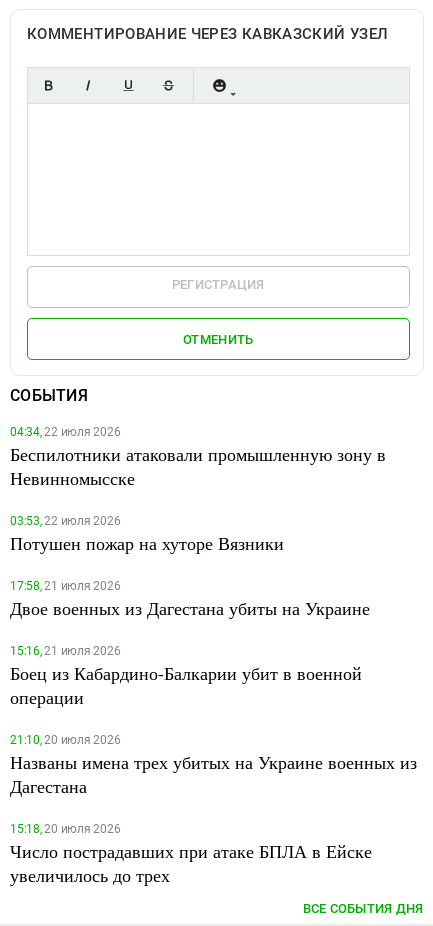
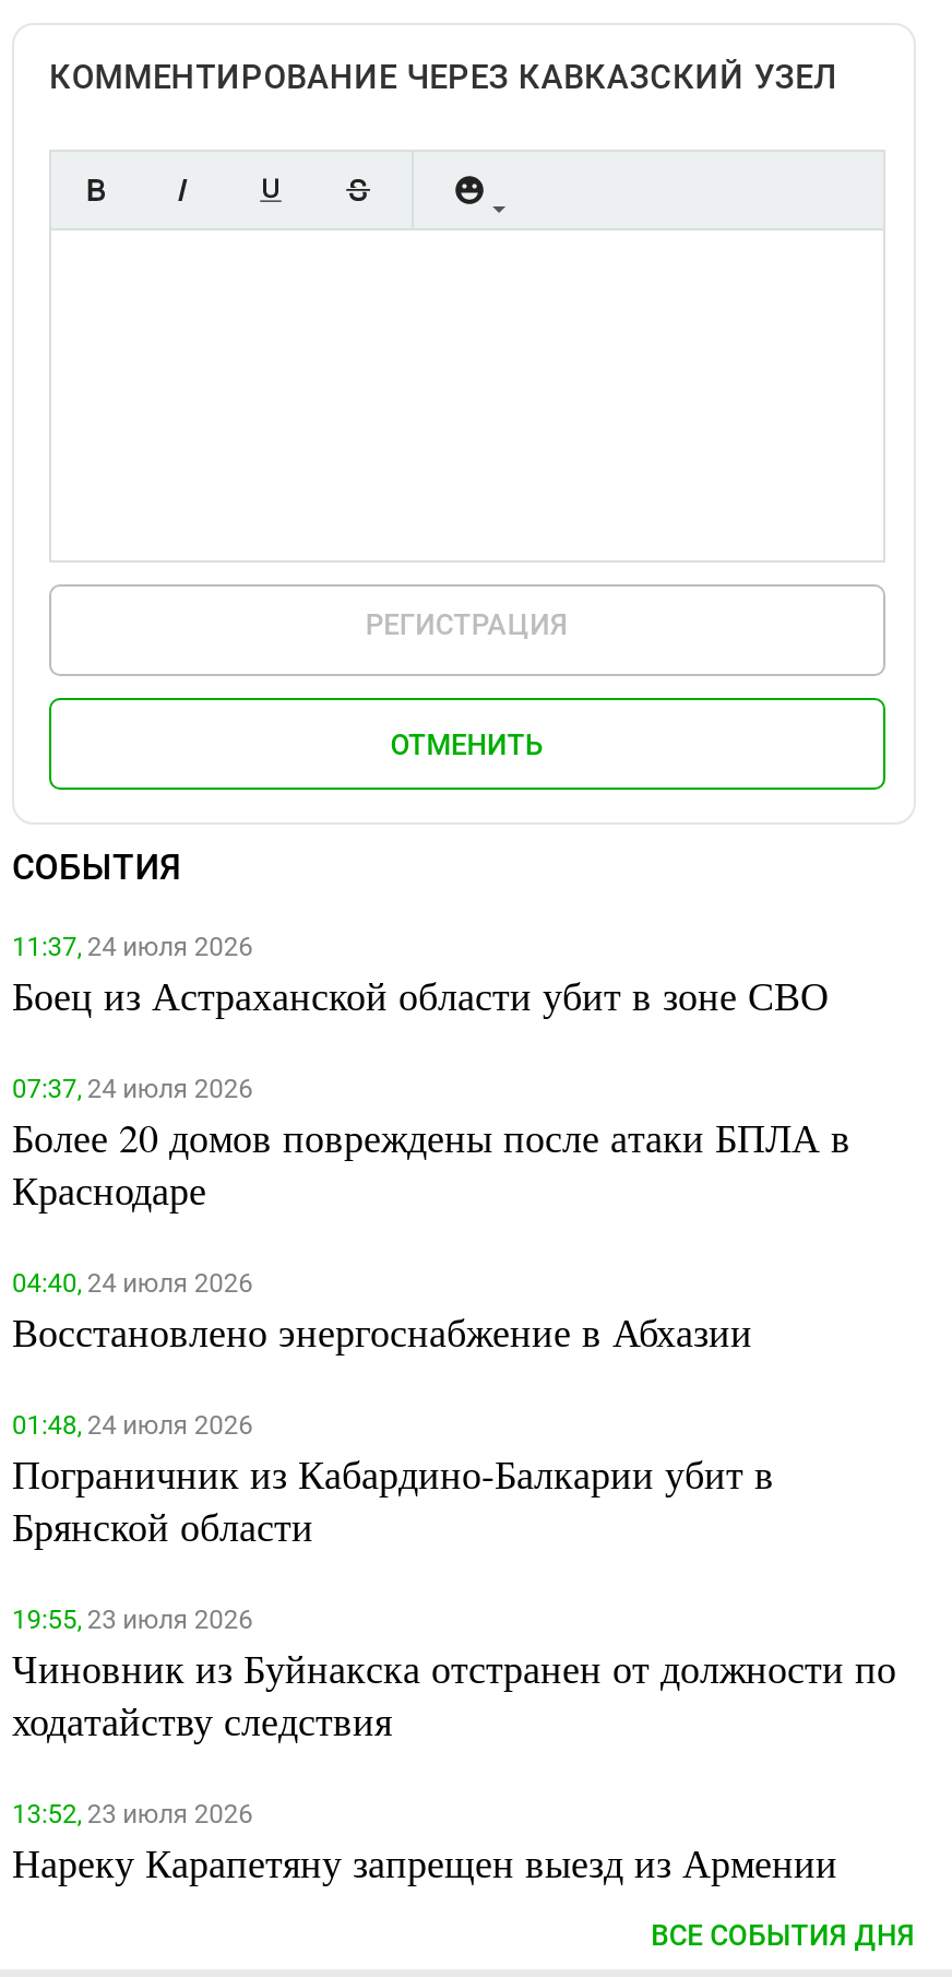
[10,425,386,490] 04:34, 22 июля 2026 | Беспилотники атаковали промышленную зону в | Невинномысске -> [12,932,829,1021] 11:37, 24 июля 2026 | Боец из Астраханской области убит в зоне СВО
[10,514,284,555] 03:53, 22 июля 2026 | Потушен пожар на хуторе Вязники -> [12,1074,850,1216] 07:37, 24 июля 2026 | Более 20 домов повреждены после атаки БПЛА в | Краснодаре
[10,579,370,620] 17:58, 21 июля 2026 | Двое военных из Дагестана убиты на Украине -> [12,1268,752,1358] 04:40, 24 июля 2026 | Восстановлено энергоснабжение в Абхазии
[10,644,362,709] 15:16, 21 июля 2026 | Боец из Кабардино-Балкарии убит в военной | операции -> [12,1410,774,1552] 01:48, 24 июля 2026 | Пограничник из Кабардино-Балкарии убит в | Брянской области
[10,733,417,798] 21:10, 20 июля 2026 | Названы имена трех убитых на Украине военных из | Дагестана -> [12,1605,896,1747] 19:55, 23 июля 2026 | Чиновник из Буйнакска отстранен от должности по | ходатайству следствия
[10,822,372,887] 15:18, 20 июля 2026 | Число пострадавших при атаке БПЛА в Ейске | увеличилось до трех -> [12,1799,837,1889] 13:52, 23 июля 2026 | Нареку Карапетяну запрещен выезд из Армении

